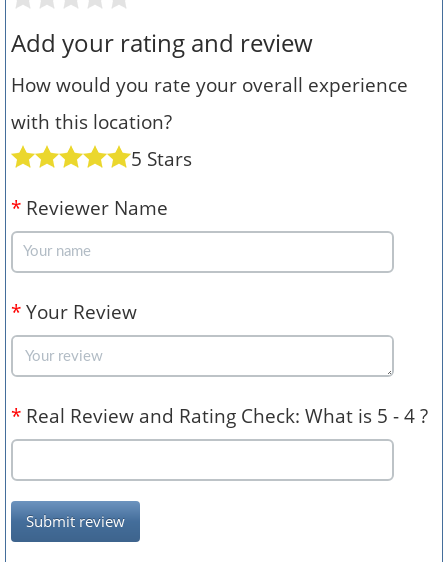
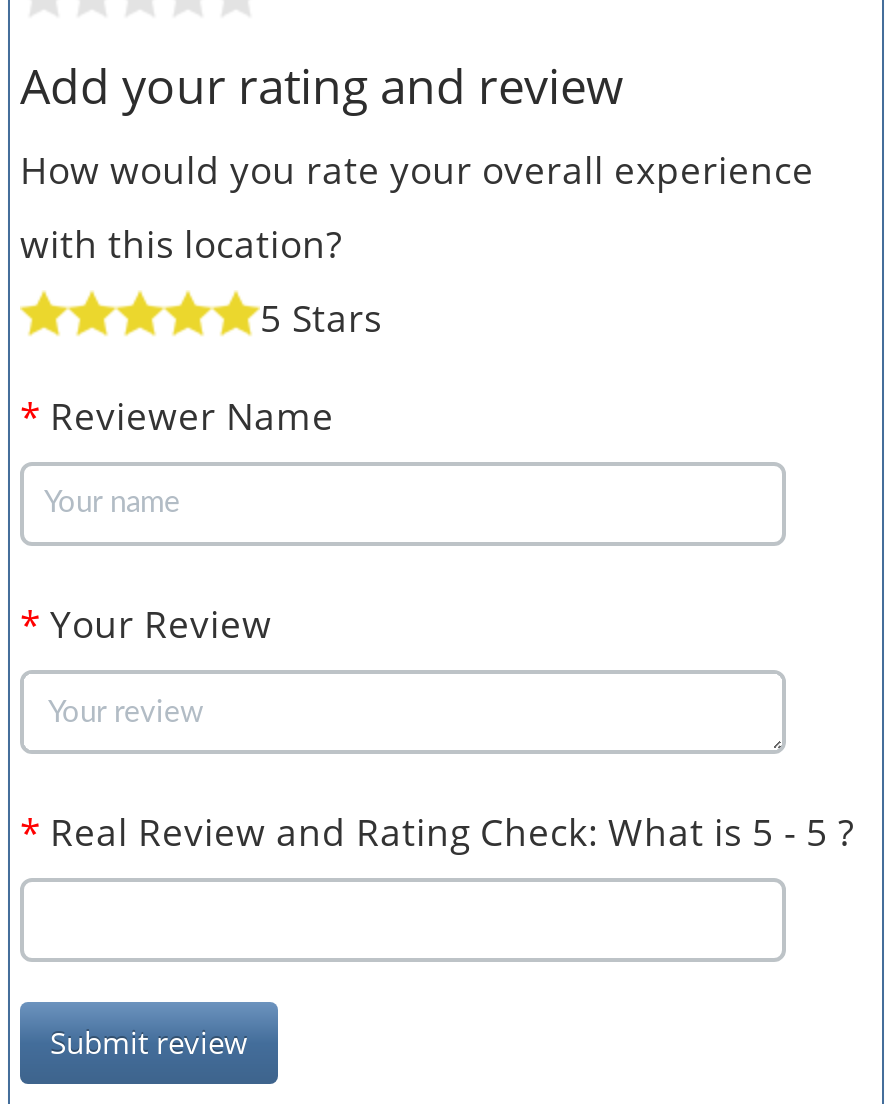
[11,403,428,428] * Real Review and Rating Check: What is 5 - 4 ? -> [20,806,854,856] * Real Review and Rating Check: What is 5 - 5 ?

